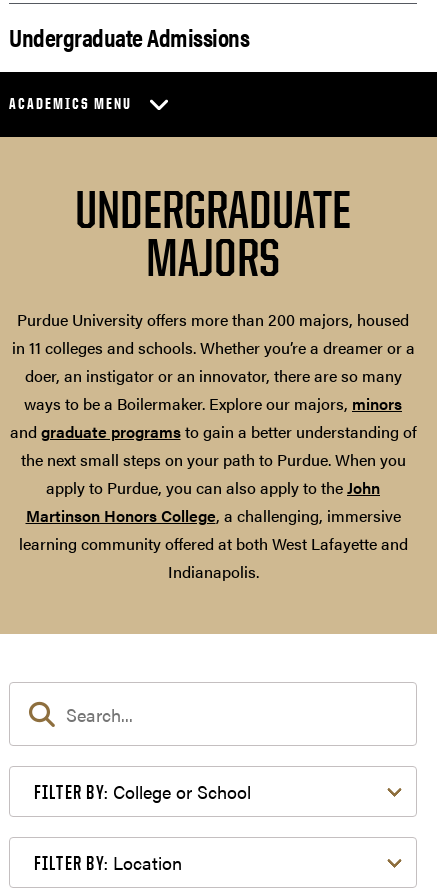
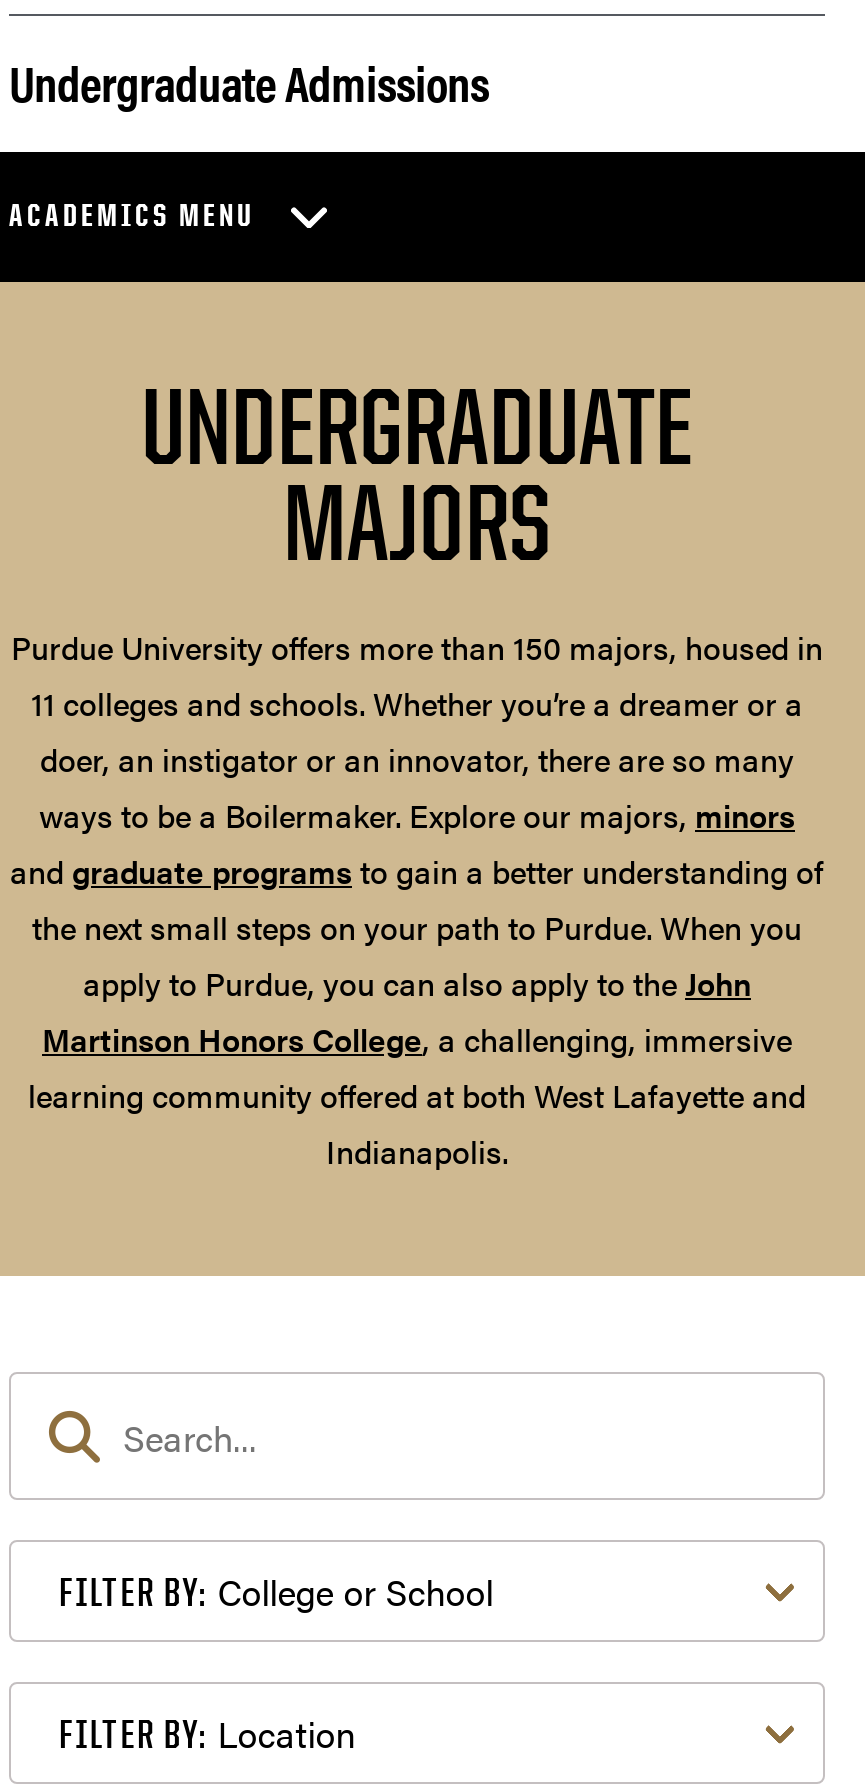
[11,308,414,359] Purdue University offers more than 200 majors, housed | in 11 colleges and schools. Whether you’re a dreamer or a -> [11,624,823,726] Purdue University offers more than 150 majors, housed in | 11 colleges and schools. Whether you’re a dreamer or a

